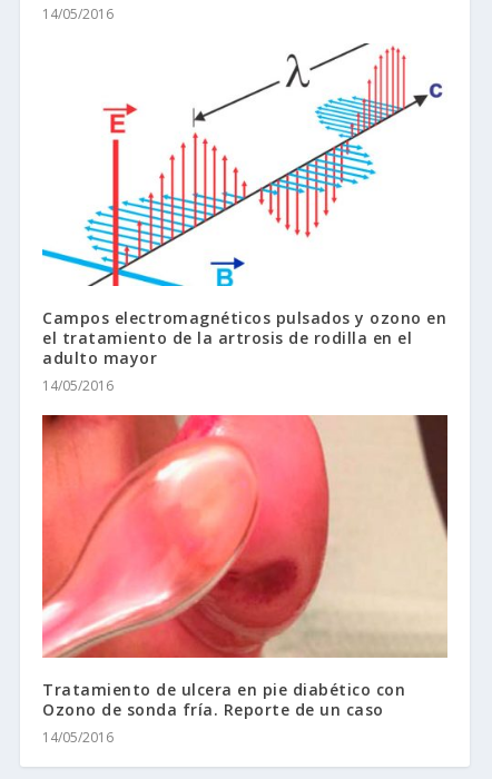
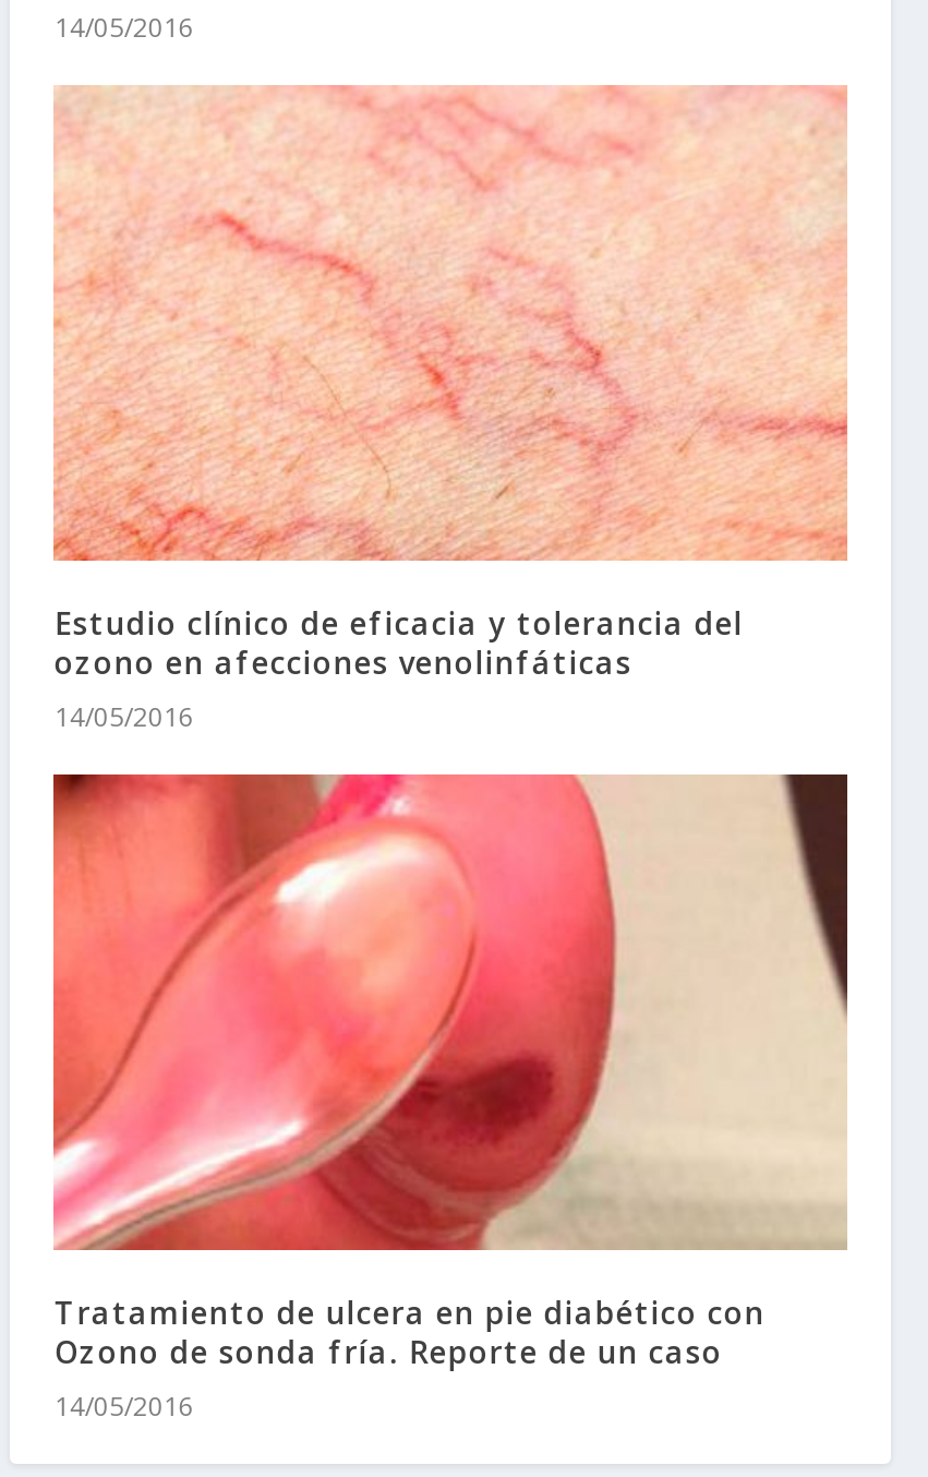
[41,42,447,368] [image] | Campos electromagnéticos pulsados y ozono en | el tratamiento de la artrosis de rodilla en el | adulto mayor -> [51,83,849,683] [image] | Estudio clínico de eficacia y tolerancia del | ozono en afecciones venolinfáticas

